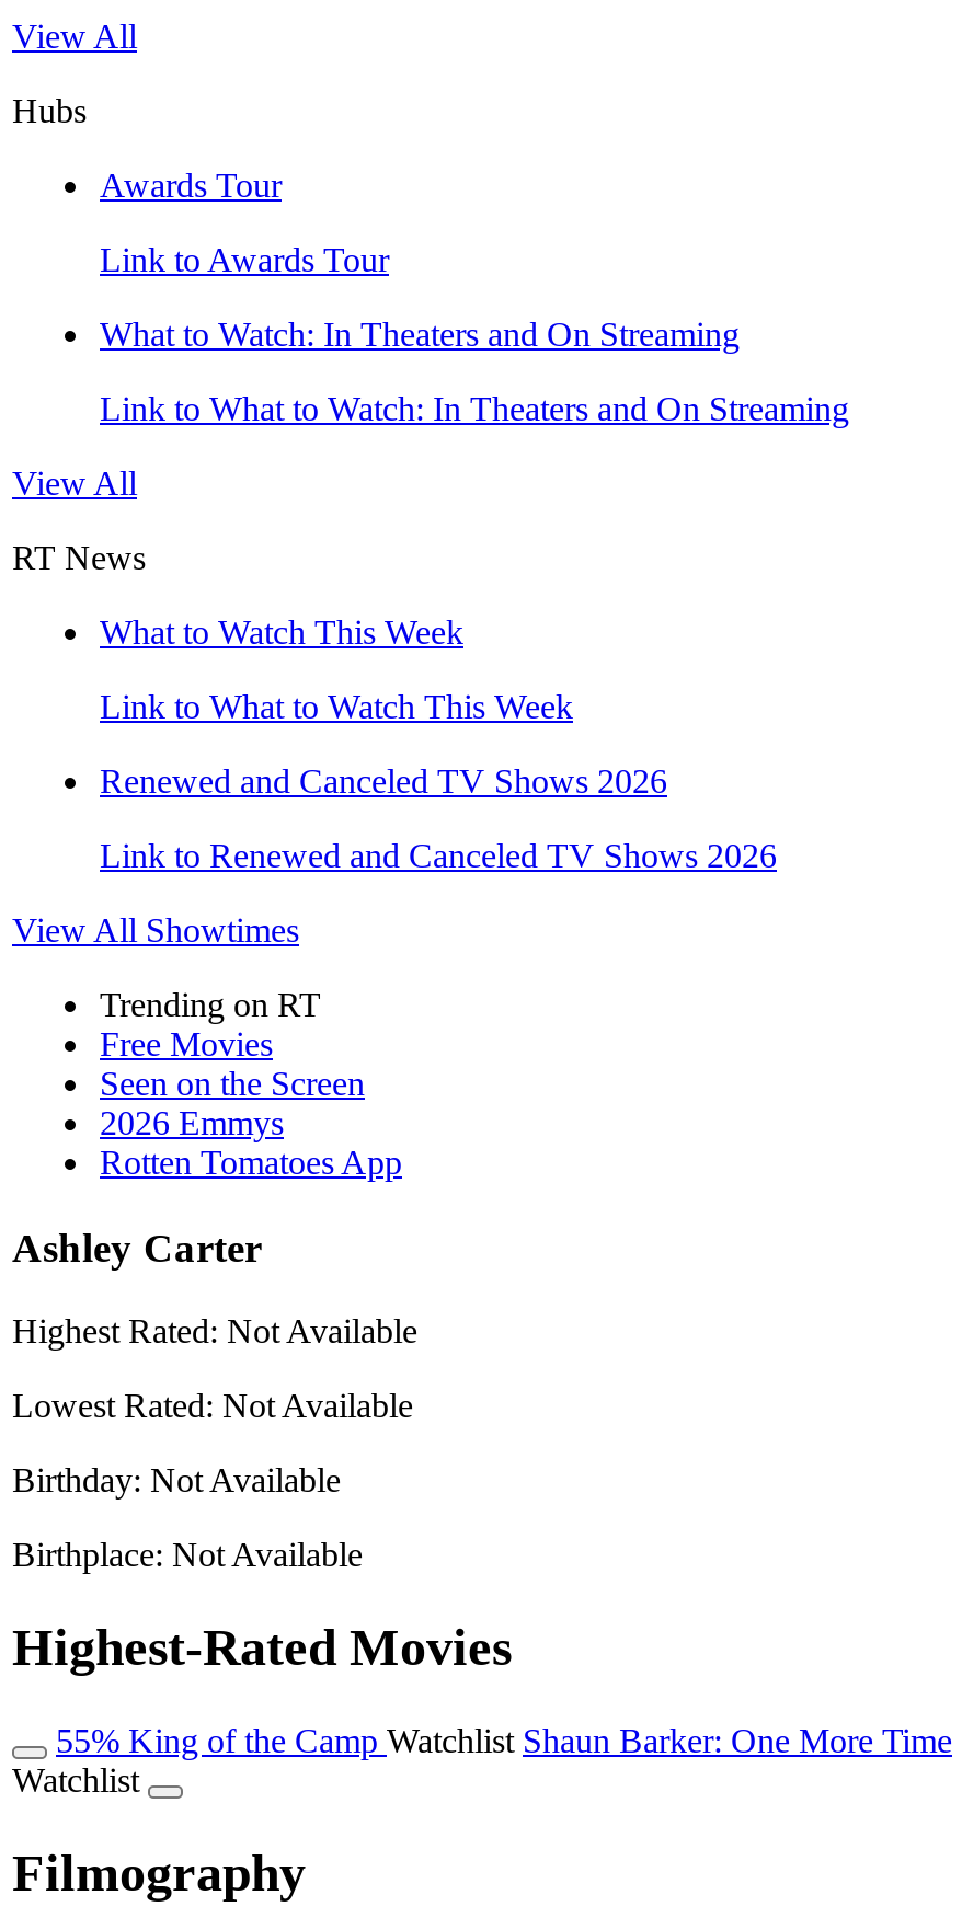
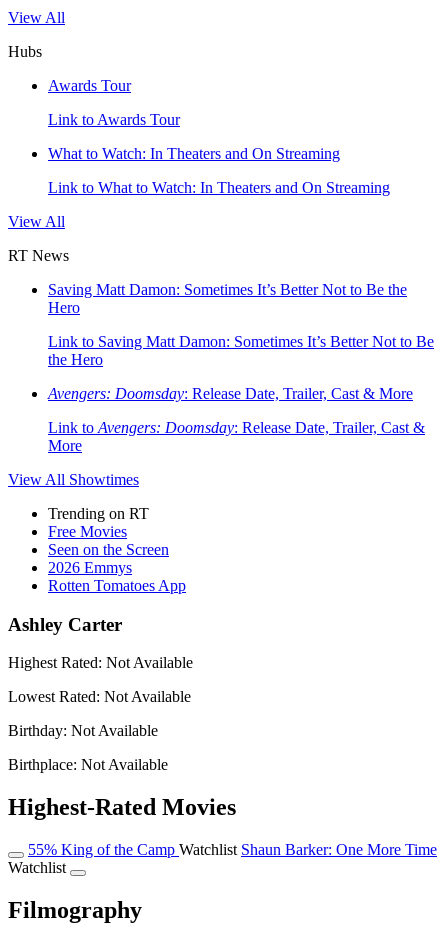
[100,613,463,651] What to Watch This Week -> [48,281,407,316] Saving Matt Damon: Sometimes It’s Better Not to Be the | Hero
[100,688,573,725] Link to What to Watch This Week -> [48,333,434,368] Link to Saving Matt Damon: Sometimes It’s Better Not to Be | the Hero
[100,762,667,800] Renewed and Canceled TV Shows 2026 -> [48,385,413,402] Avengers: Doomsday: Release Date, Trailer, Cast & More
[100,837,777,874] Link to Renewed and Canceled TV Shows 2026 -> [48,419,425,454] Link to Avengers: Doomsday: Release Date, Trailer, Cast & | More

